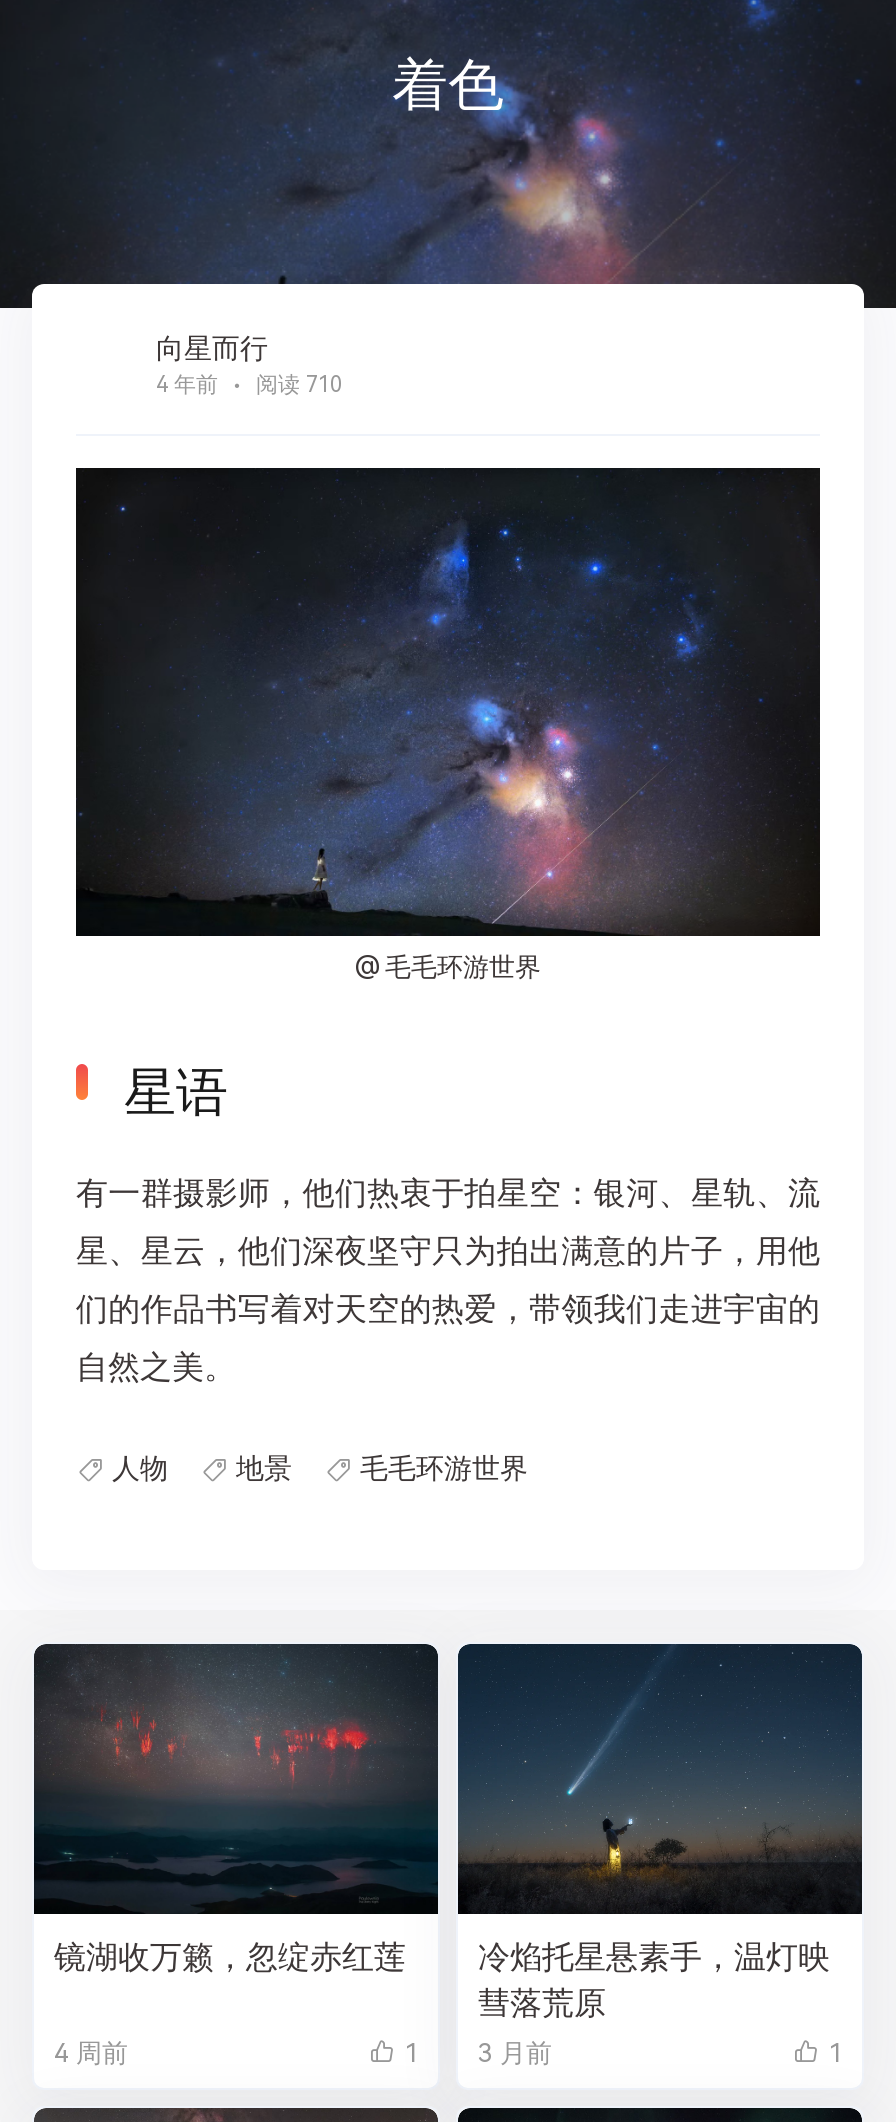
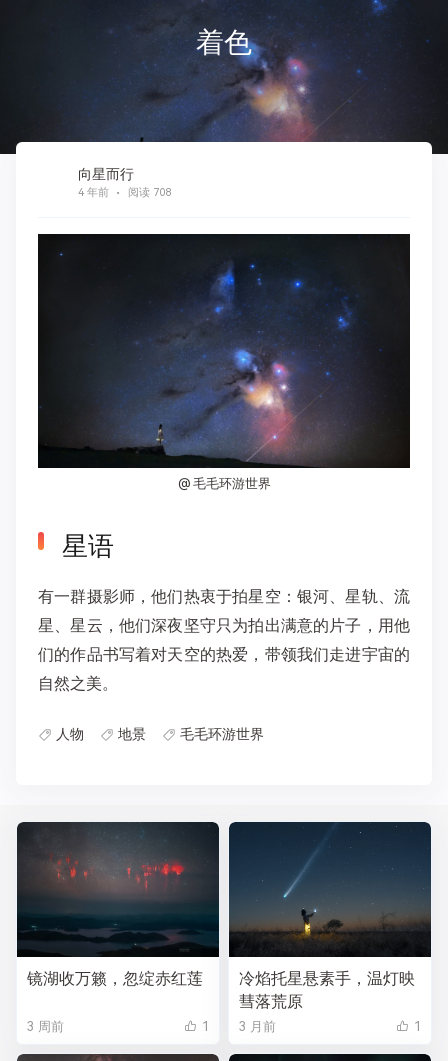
[156,372,342,398] 4 年前 阅读 710 -> [78,186,171,199] 4 年前 阅读 708
[54,2037,128,2067] 4 周前 -> [27,1019,64,1034] 3 周前

